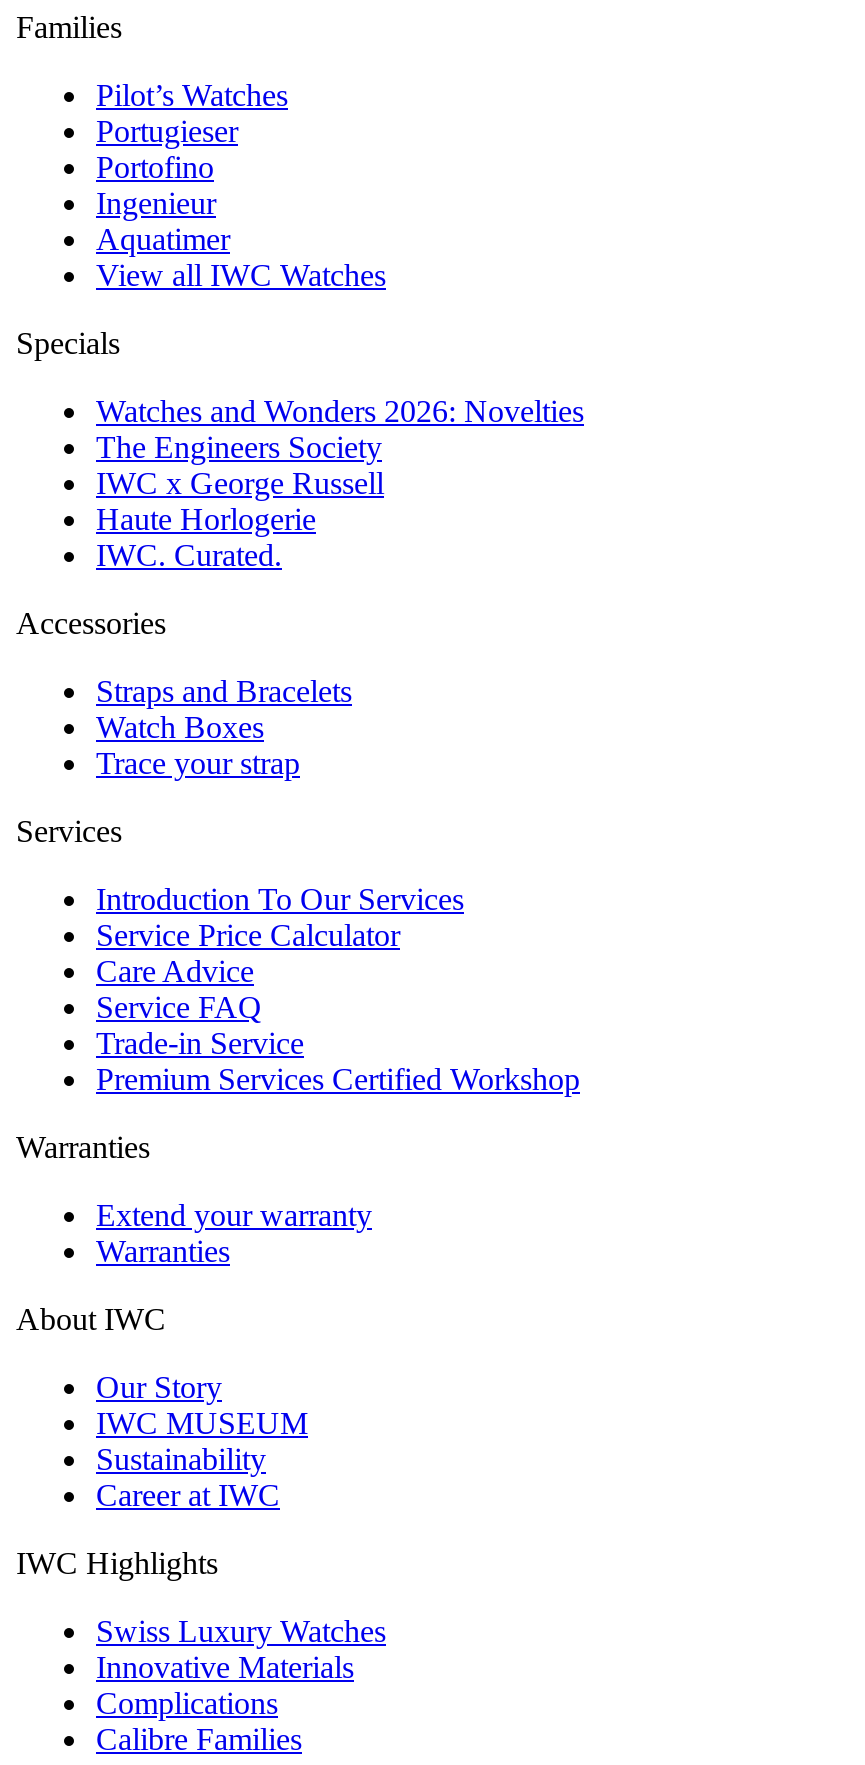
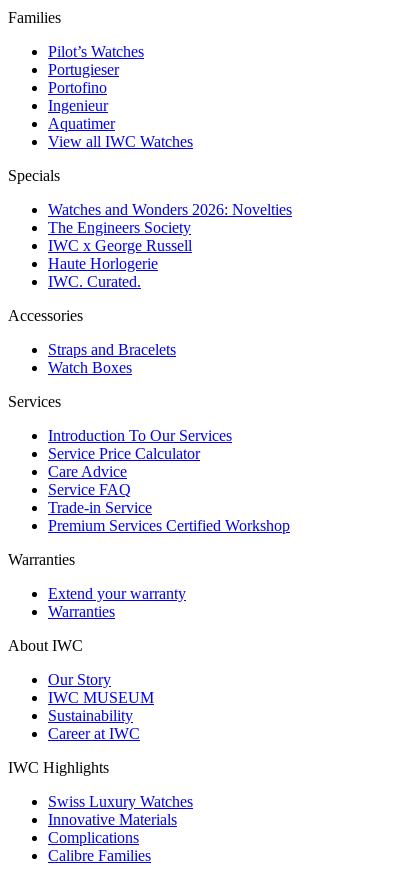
[96,746,300,780] Trace your strap -> none

